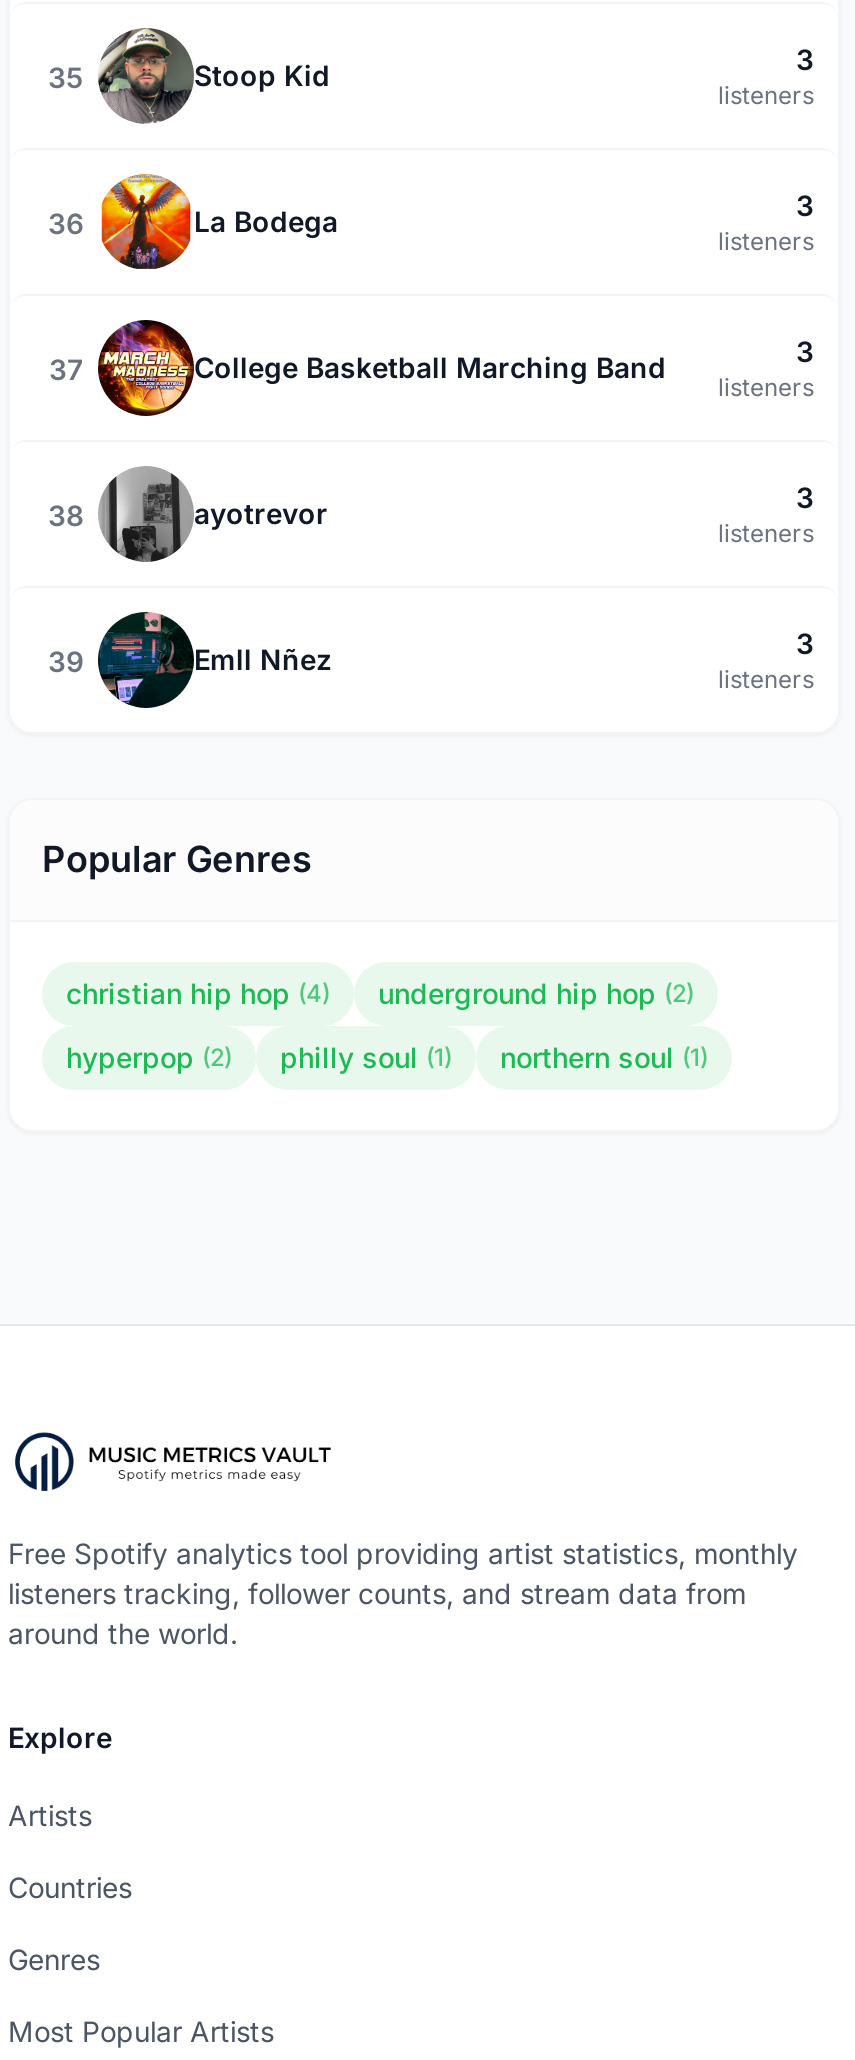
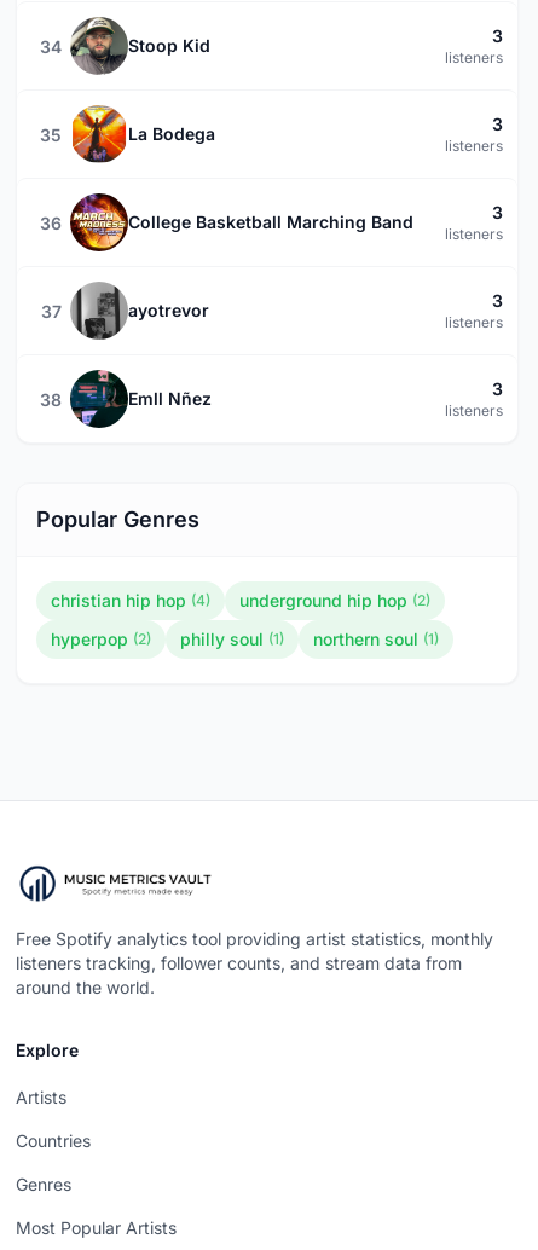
[48,60,84,94] 35 -> [40,36,62,57] 34
[48,206,84,240] 36 -> [40,125,62,145] 35
[49,352,83,386] 37 -> [40,213,62,233] 36
[48,498,84,532] 38 -> [41,301,61,322] 37
[48,644,84,678] 39 -> [40,389,62,410] 38

